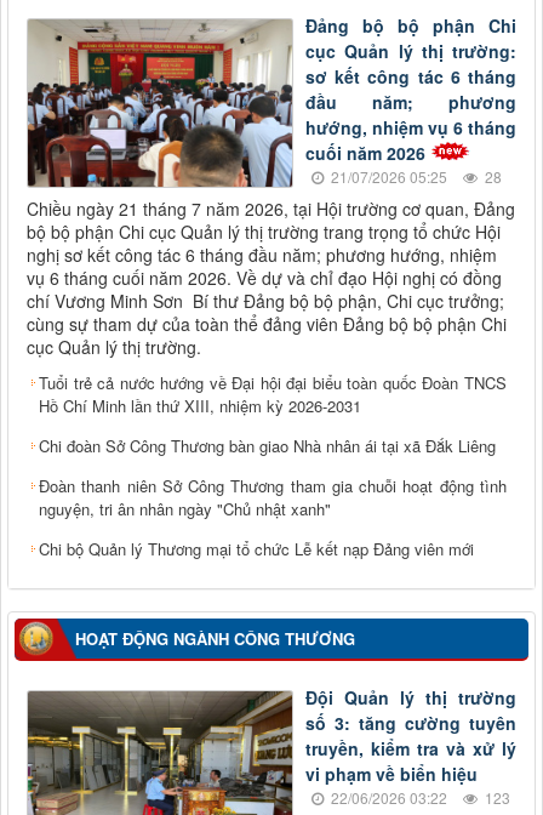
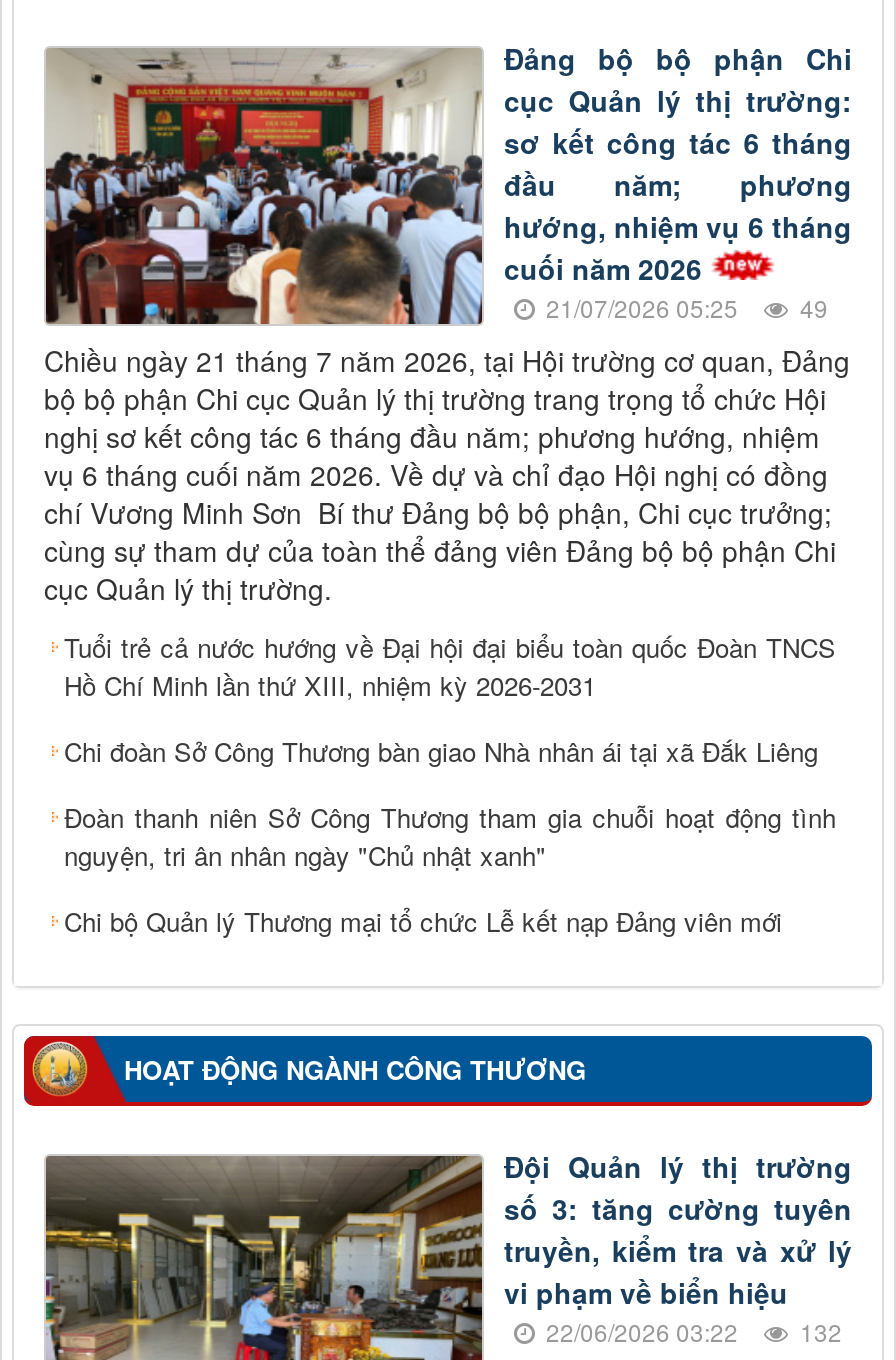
[327,166,502,186] 21/07/2026 05:25 28 -> [540,289,828,323] 21/07/2026 05:25 49
[327,786,510,807] 22/06/2026 03:22 123 -> [540,1313,842,1347] 22/06/2026 03:22 132

